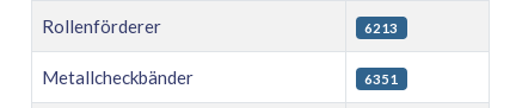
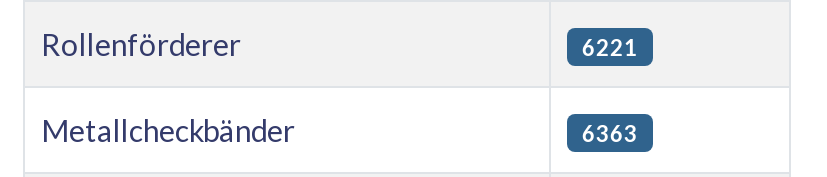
[365,20,398,36] 6213 -> [582,34,638,60] 6221
[365,71,398,87] 6351 -> [582,120,638,146] 6363

